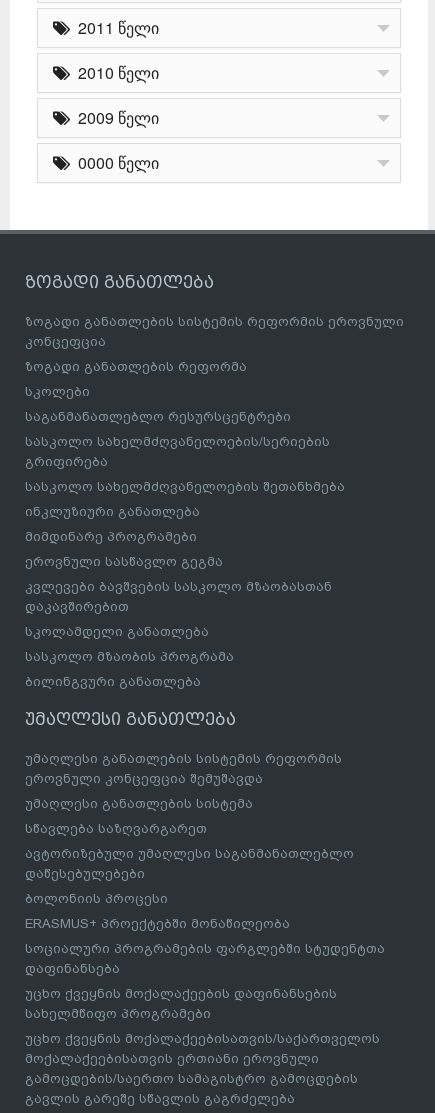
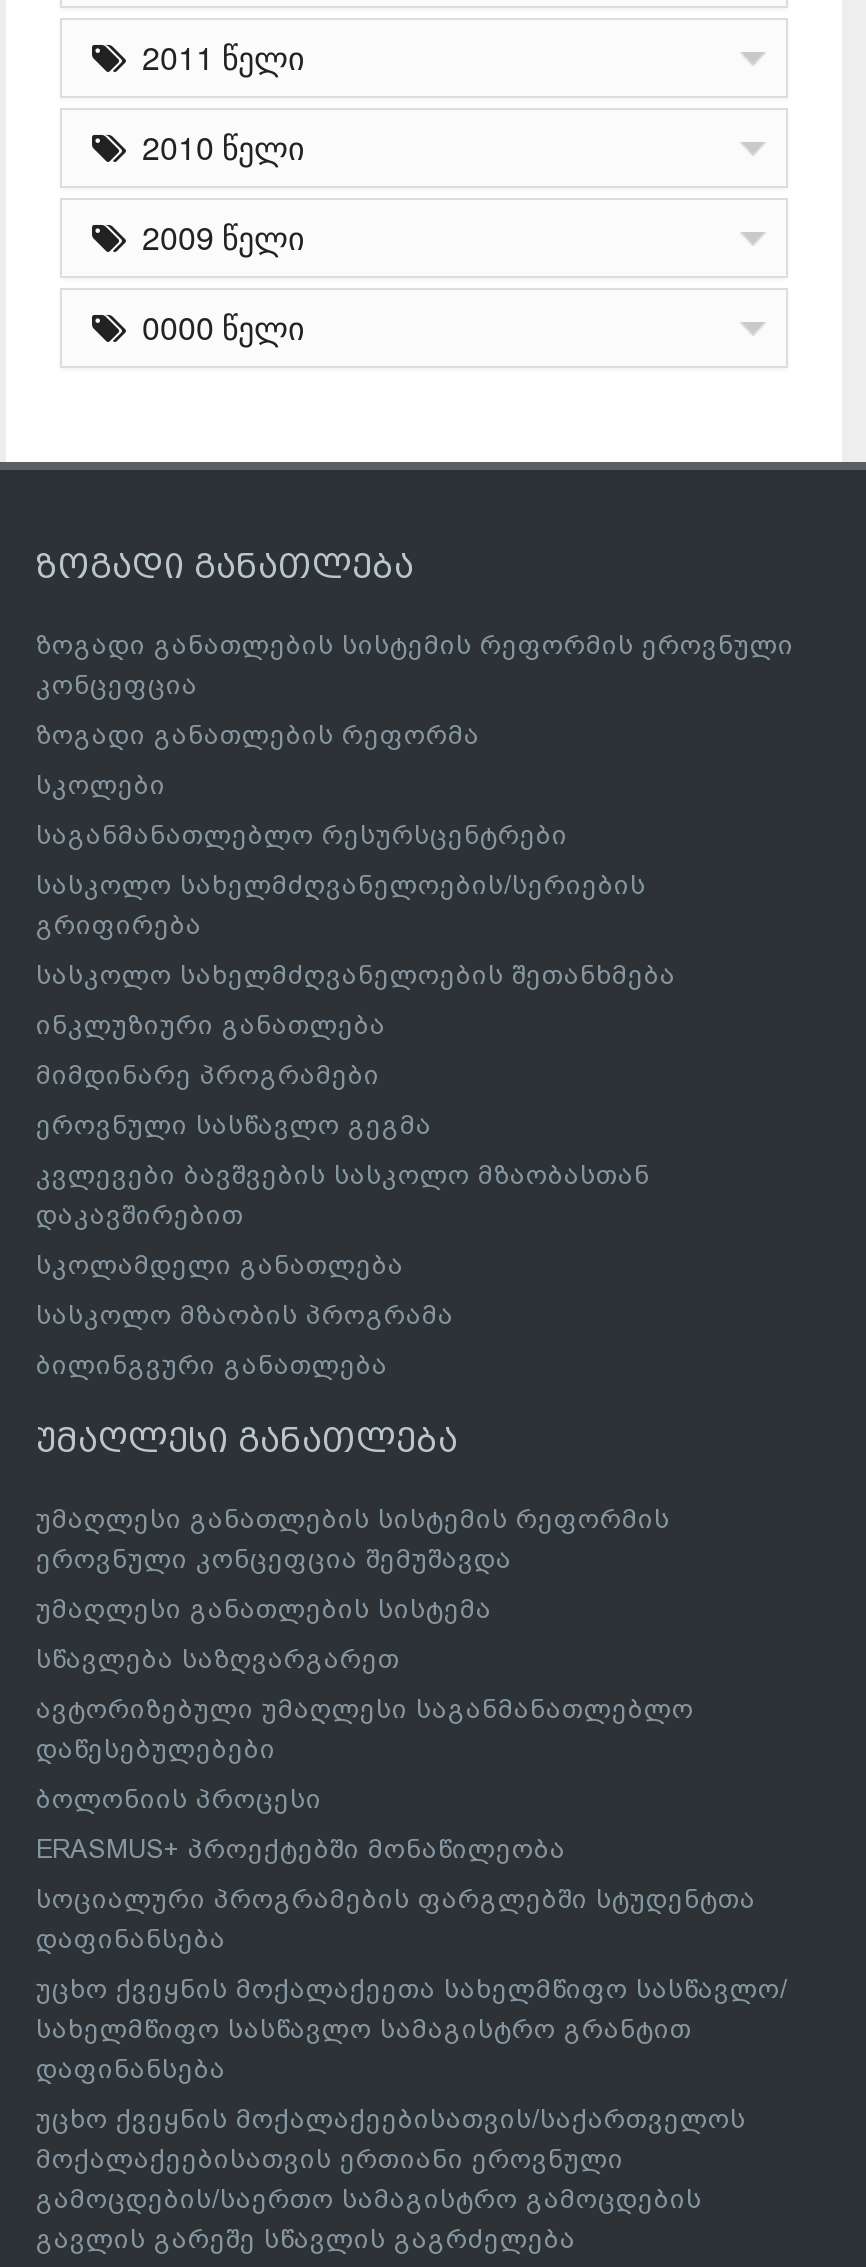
[25,986,337,1021] უცხო ქვეყნის მოქალაქეების დაფინანსების | სახელმწიფო პროგრამები -> [36,1975,788,2085] უცხო ქვეყნის მოქალაქეეთა სახელმწიფო სასწავლო/ | სახელმწიფო სასწავლო სამაგისტრო გრანტით | დაფინანსება

